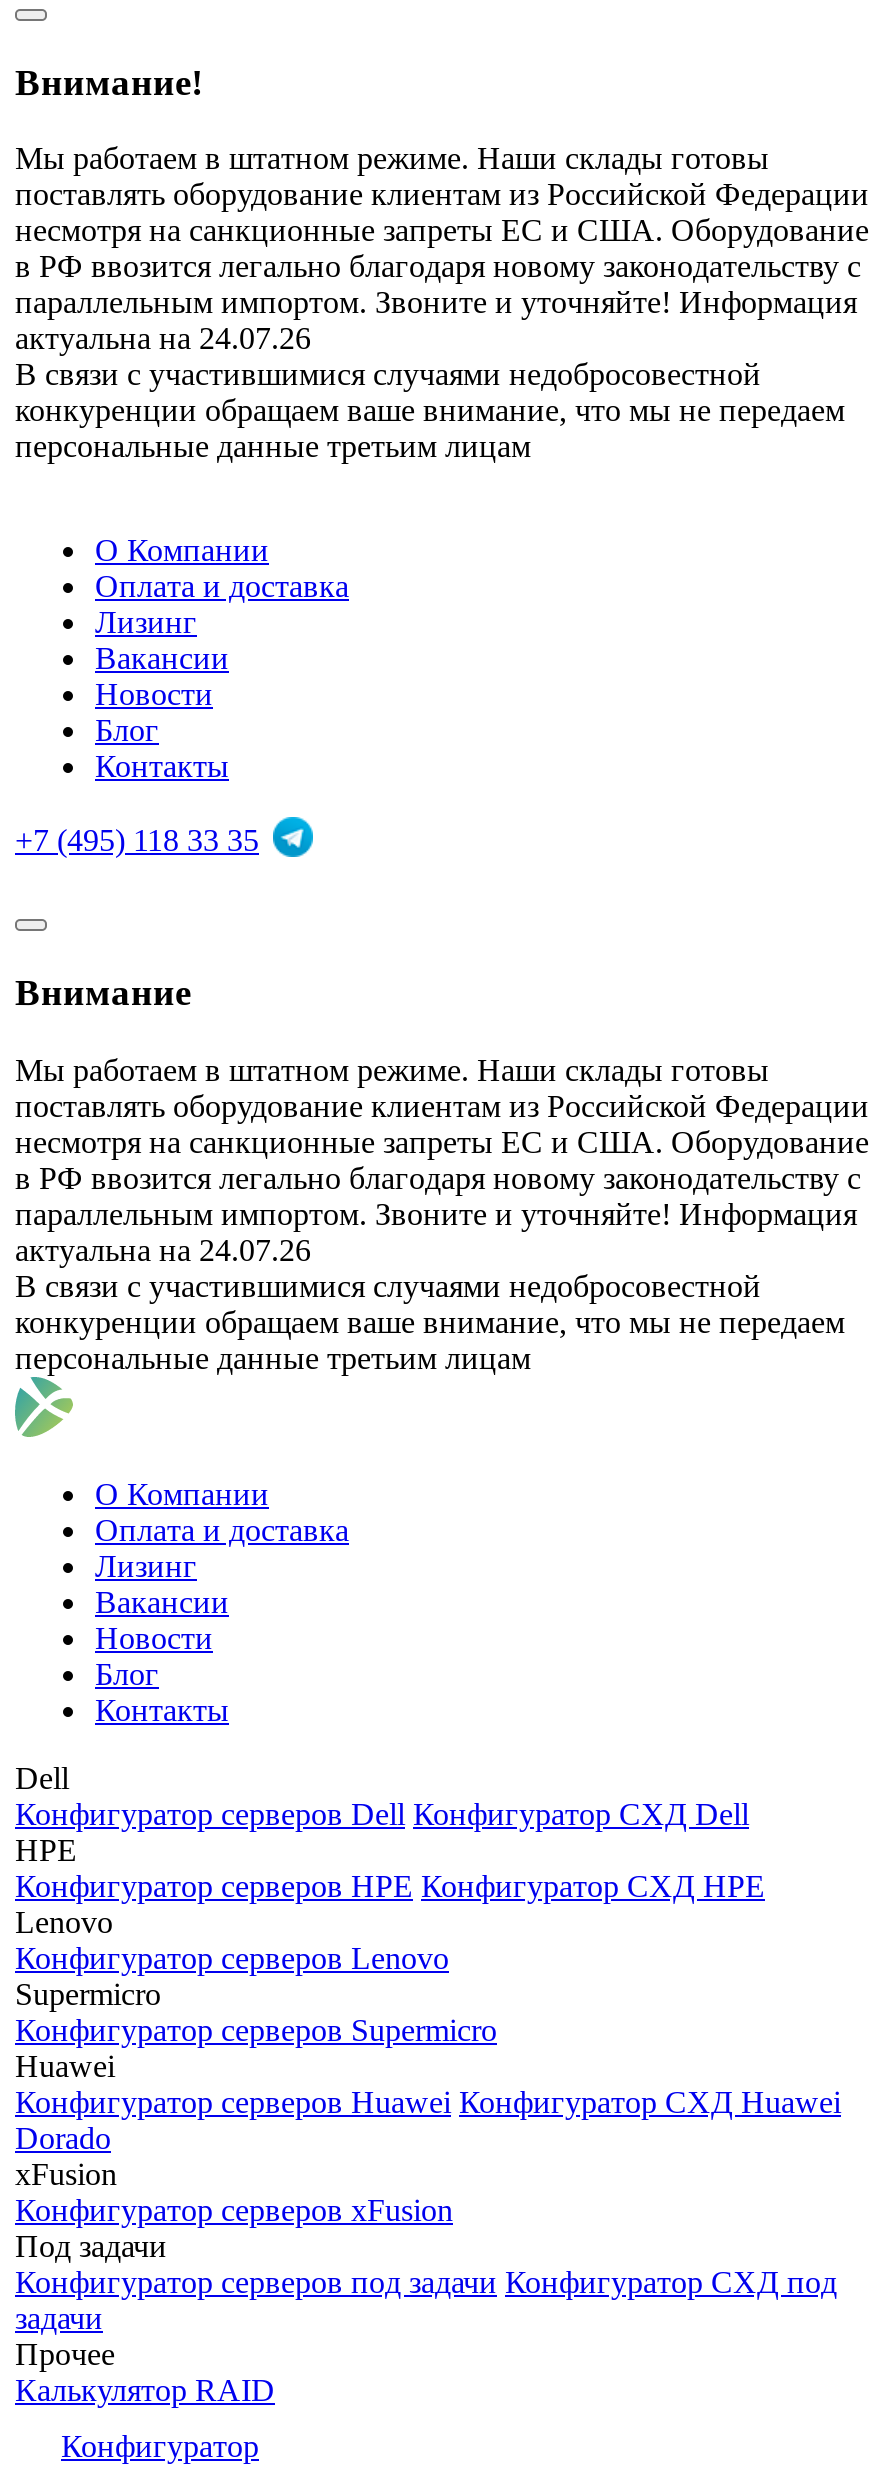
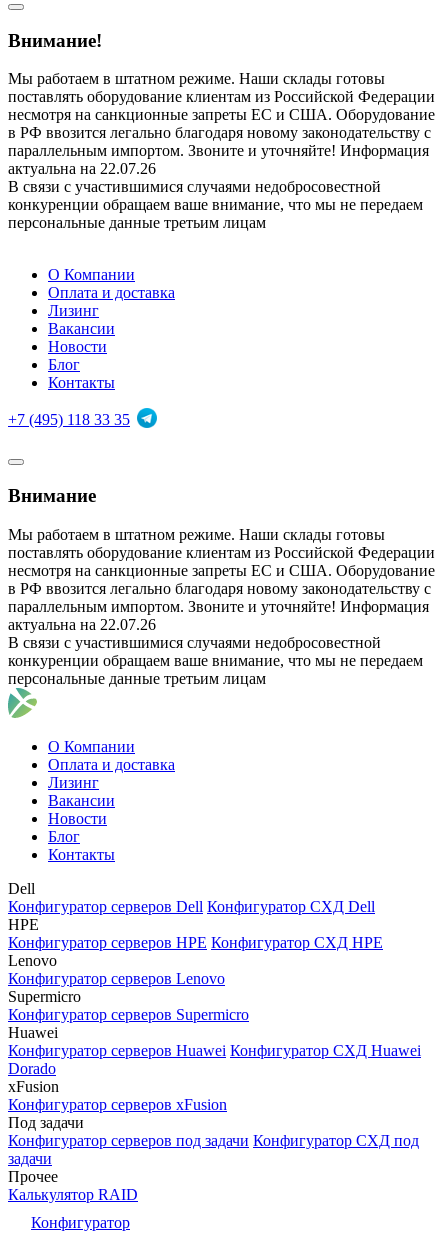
[15,322,311,356] актуальна на 24.07.26 -> [8,160,156,177] актуальна на 22.07.26
[15,1233,311,1267] актуальна на 24.07.26 -> [8,616,156,633] актуальна на 22.07.26

